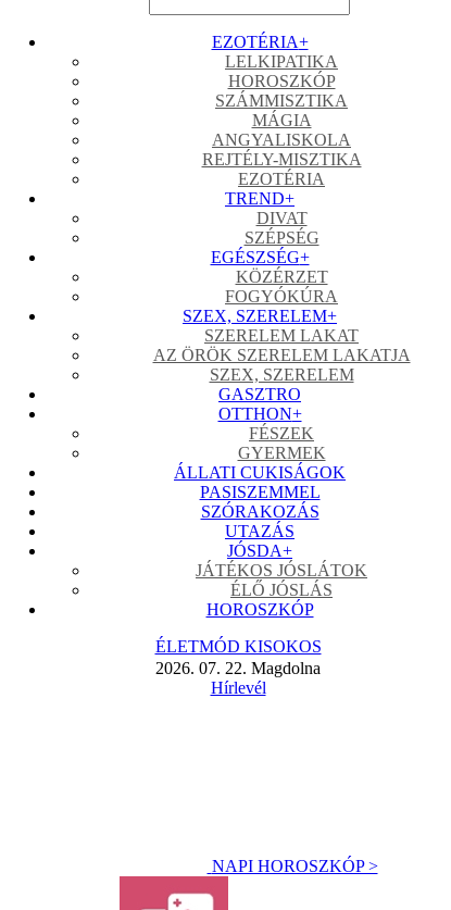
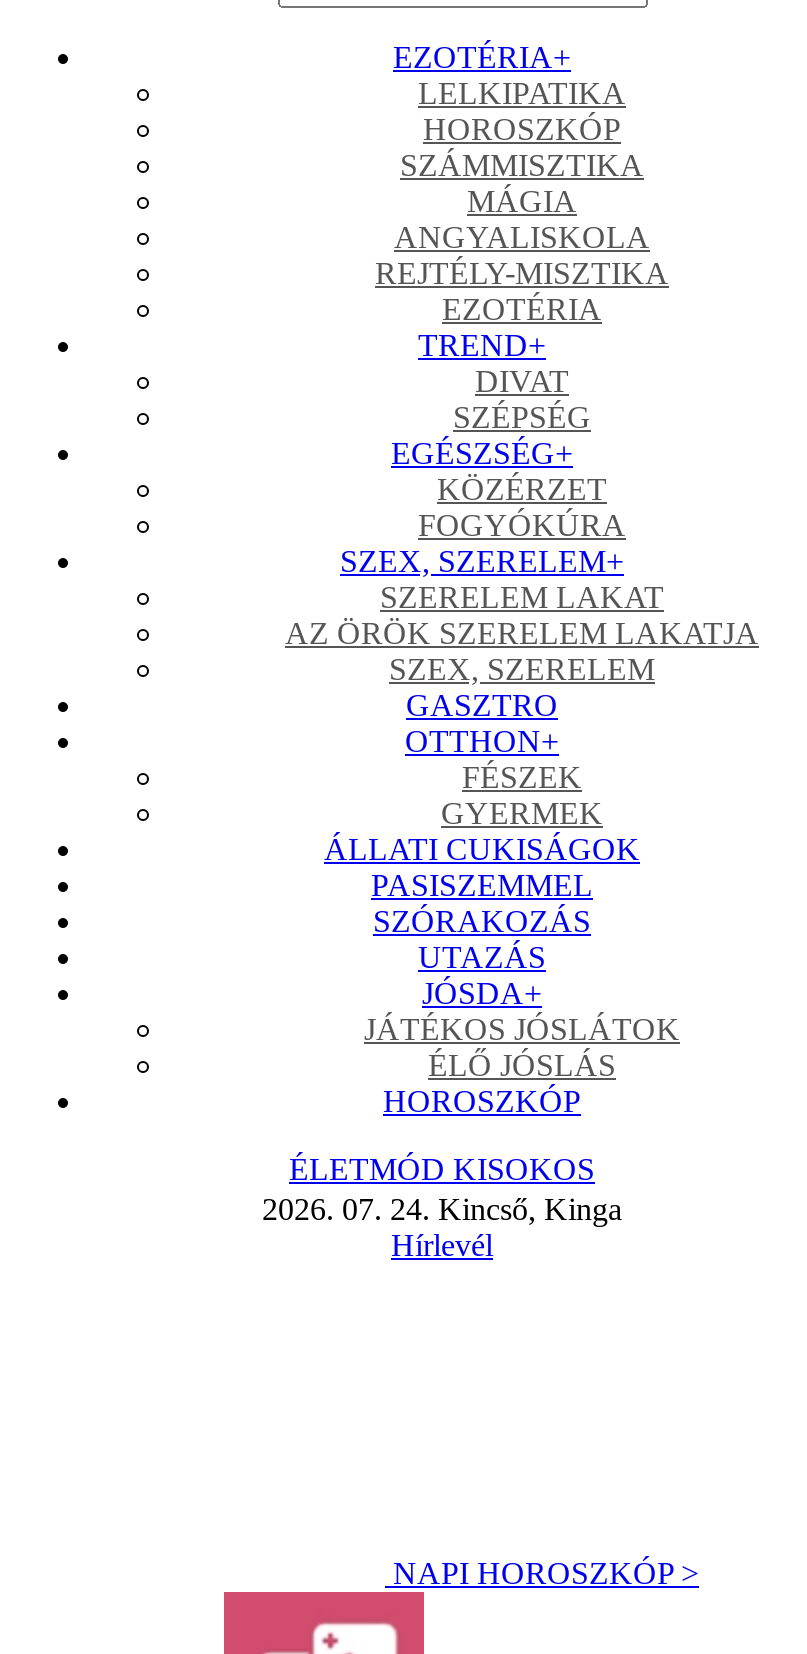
[155,659,321,677] 2026. 07. 22. Magdolna -> [262,1192,622,1226] 2026. 07. 24. Kincső, Kinga

